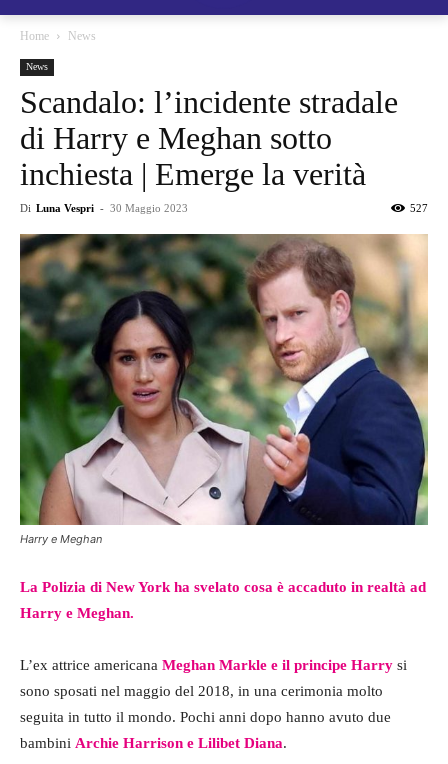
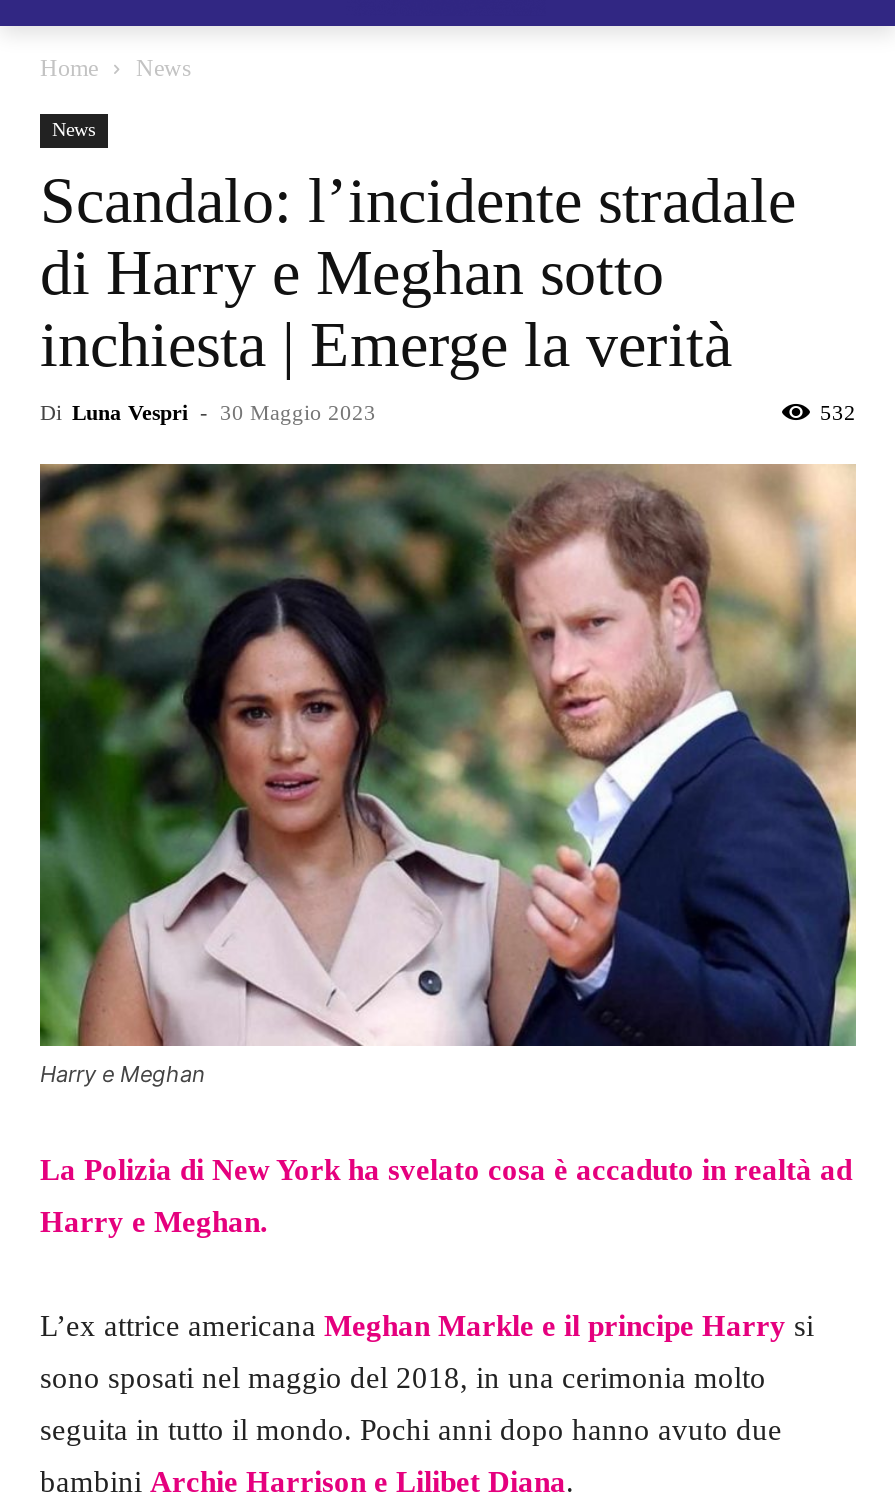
[410,202,428,214] 527 -> [820,400,856,424] 532

